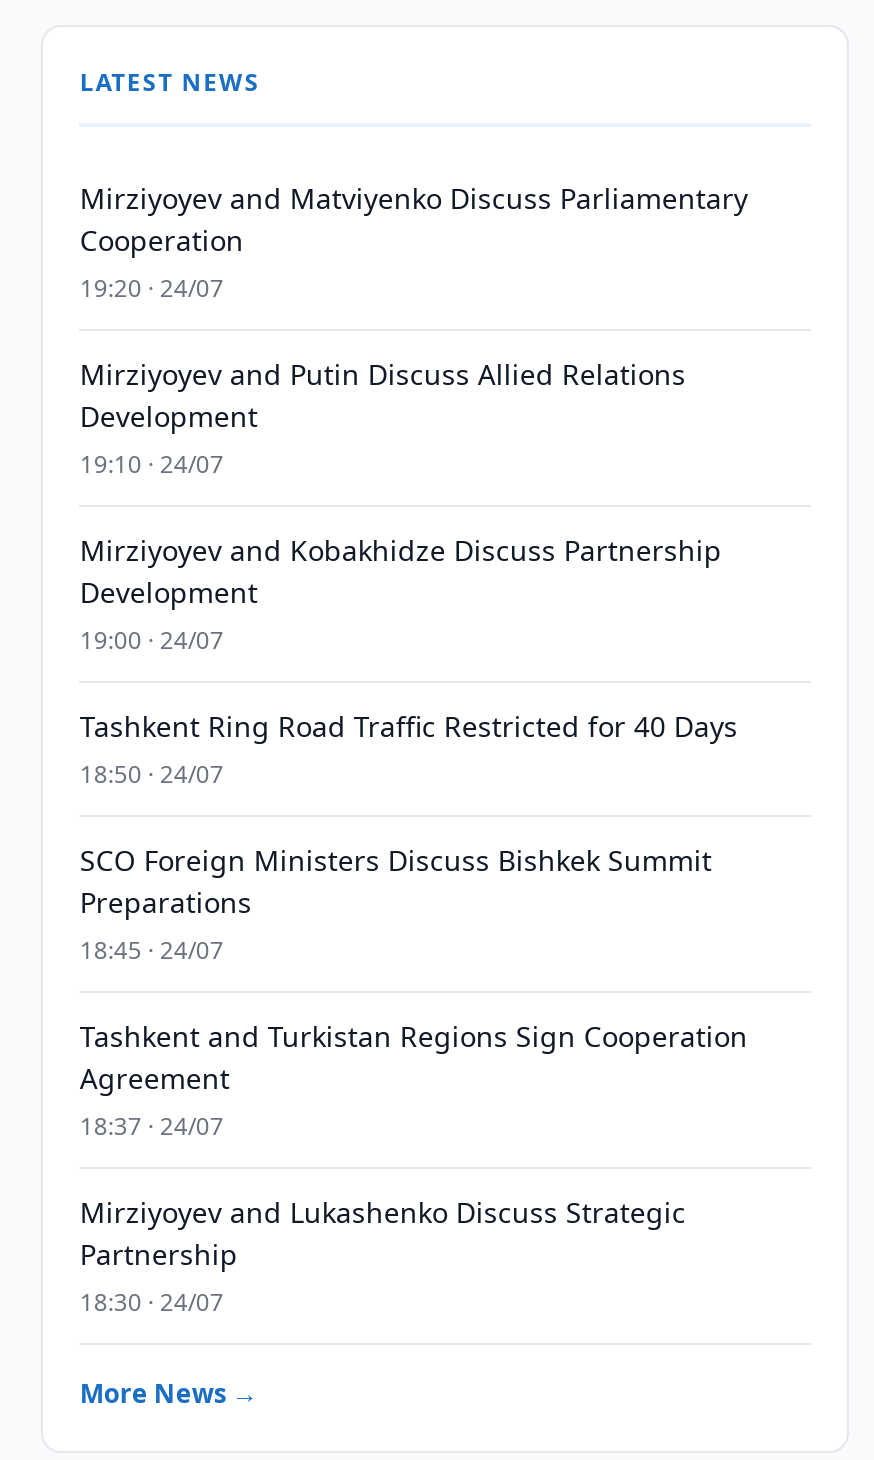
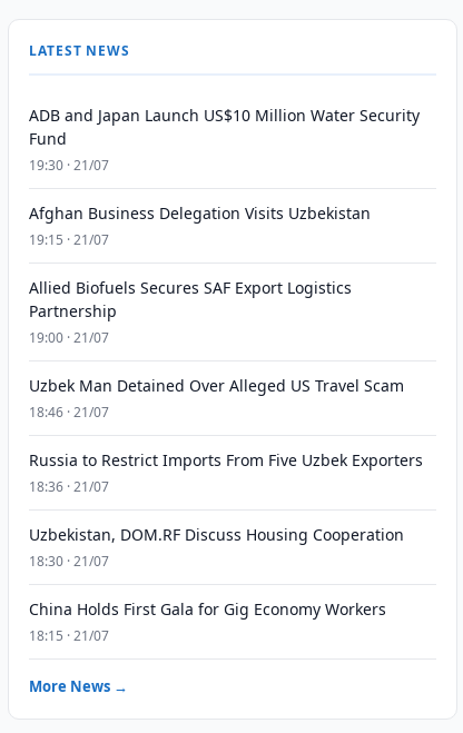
[80,179,748,1231] Mirziyoyev and Matviyenko Discuss Parliamentary | Cooperation | 19:20 · 24/07 | Mirziyoyev and Putin Discuss Allied Relations | Development | 19:10 · 24/07 | Mirziyoyev and Kobakhidze Discuss Partnership | Development | 19:00 · 24/07 | Tashkent Ring Road Traffic Restricted for 40 Days | 18:50 · 24/07 | SCO Foreign Ministers Discuss Bishkek Summit | Preparations | 18:45 · 24/07 | Tashkent and Turkistan Regions Sign Cooperation | Agreement | 18:37 · 24/07 | Mirziyoyev and Lukashenko Discuss Strategic -> [29,105,420,298] ADB and Japan Launch US$10 Million Water Security | Fund | 19:30 · 21/07 | Afghan Business Delegation Visits Uzbekistan | 19:15 · 21/07 | Allied Biofuels Secures SAF Export Logistics
moved [80,1235,238,1273] -> [29,300,117,321]: Partnership
[80,1285,224,1319] 18:30 · 24/07 -> [29,328,423,645] 19:00 · 21/07 | Uzbek Man Detained Over Alleged US Travel Scam | 18:46 · 21/07 | Russia to Restrict Imports From Five Uzbek Exporters | 18:36 · 21/07 | Uzbekistan, DOM.RF Discuss Housing Cooperation | 18:30 · 21/07 | China Holds First Gala for Gig Economy Workers | 18:15 · 21/07

